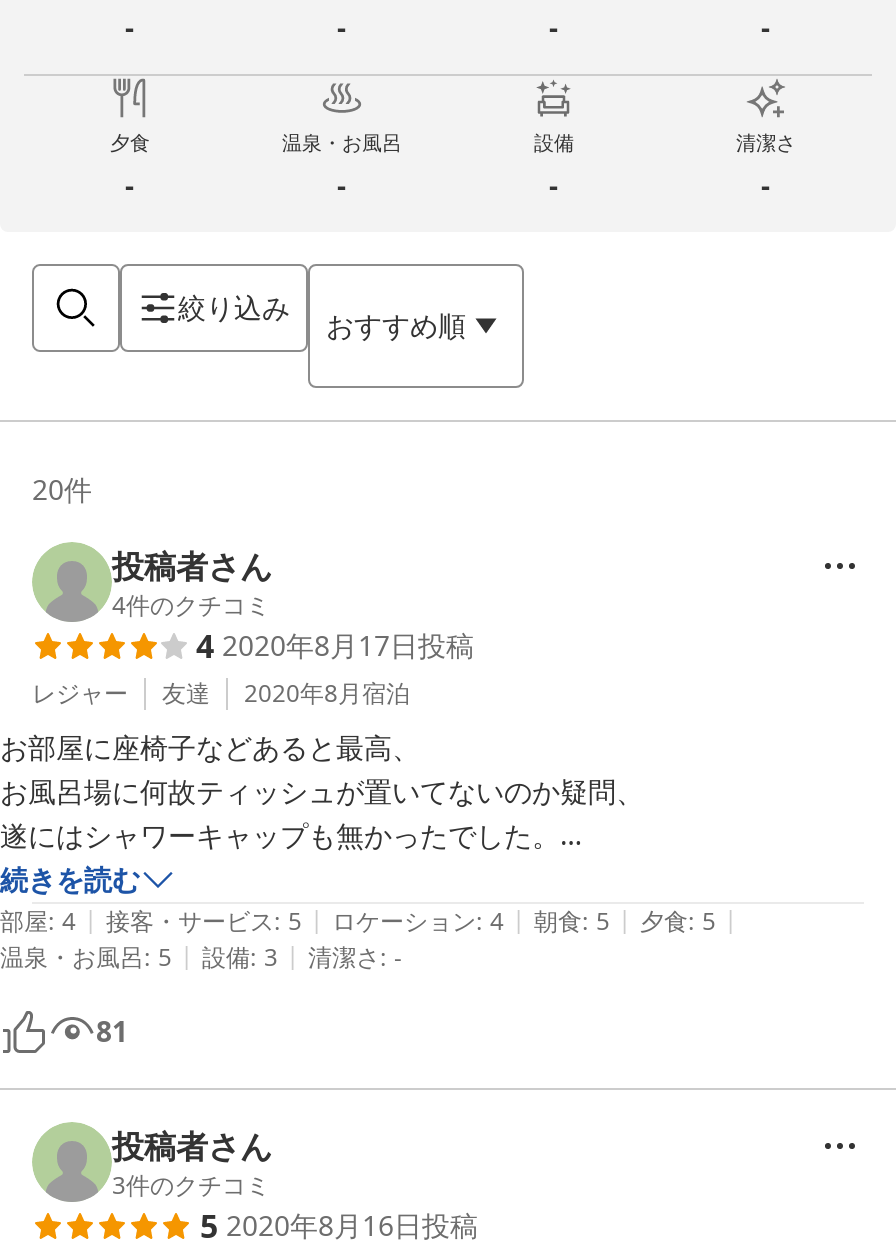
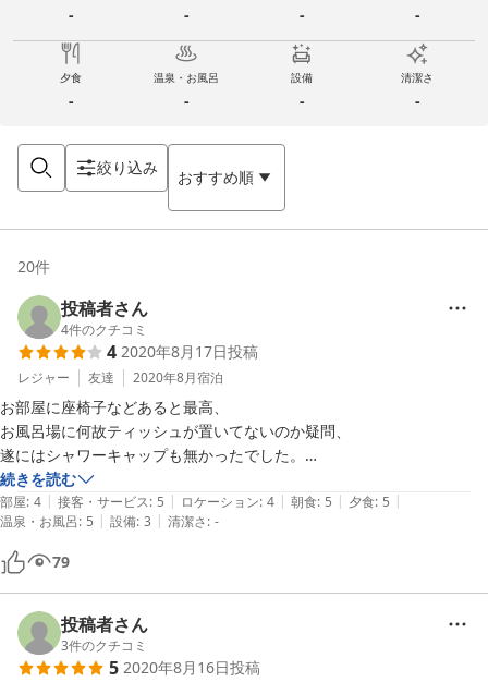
[96,1012,128,1050] 81 -> [52,551,70,572] 79

